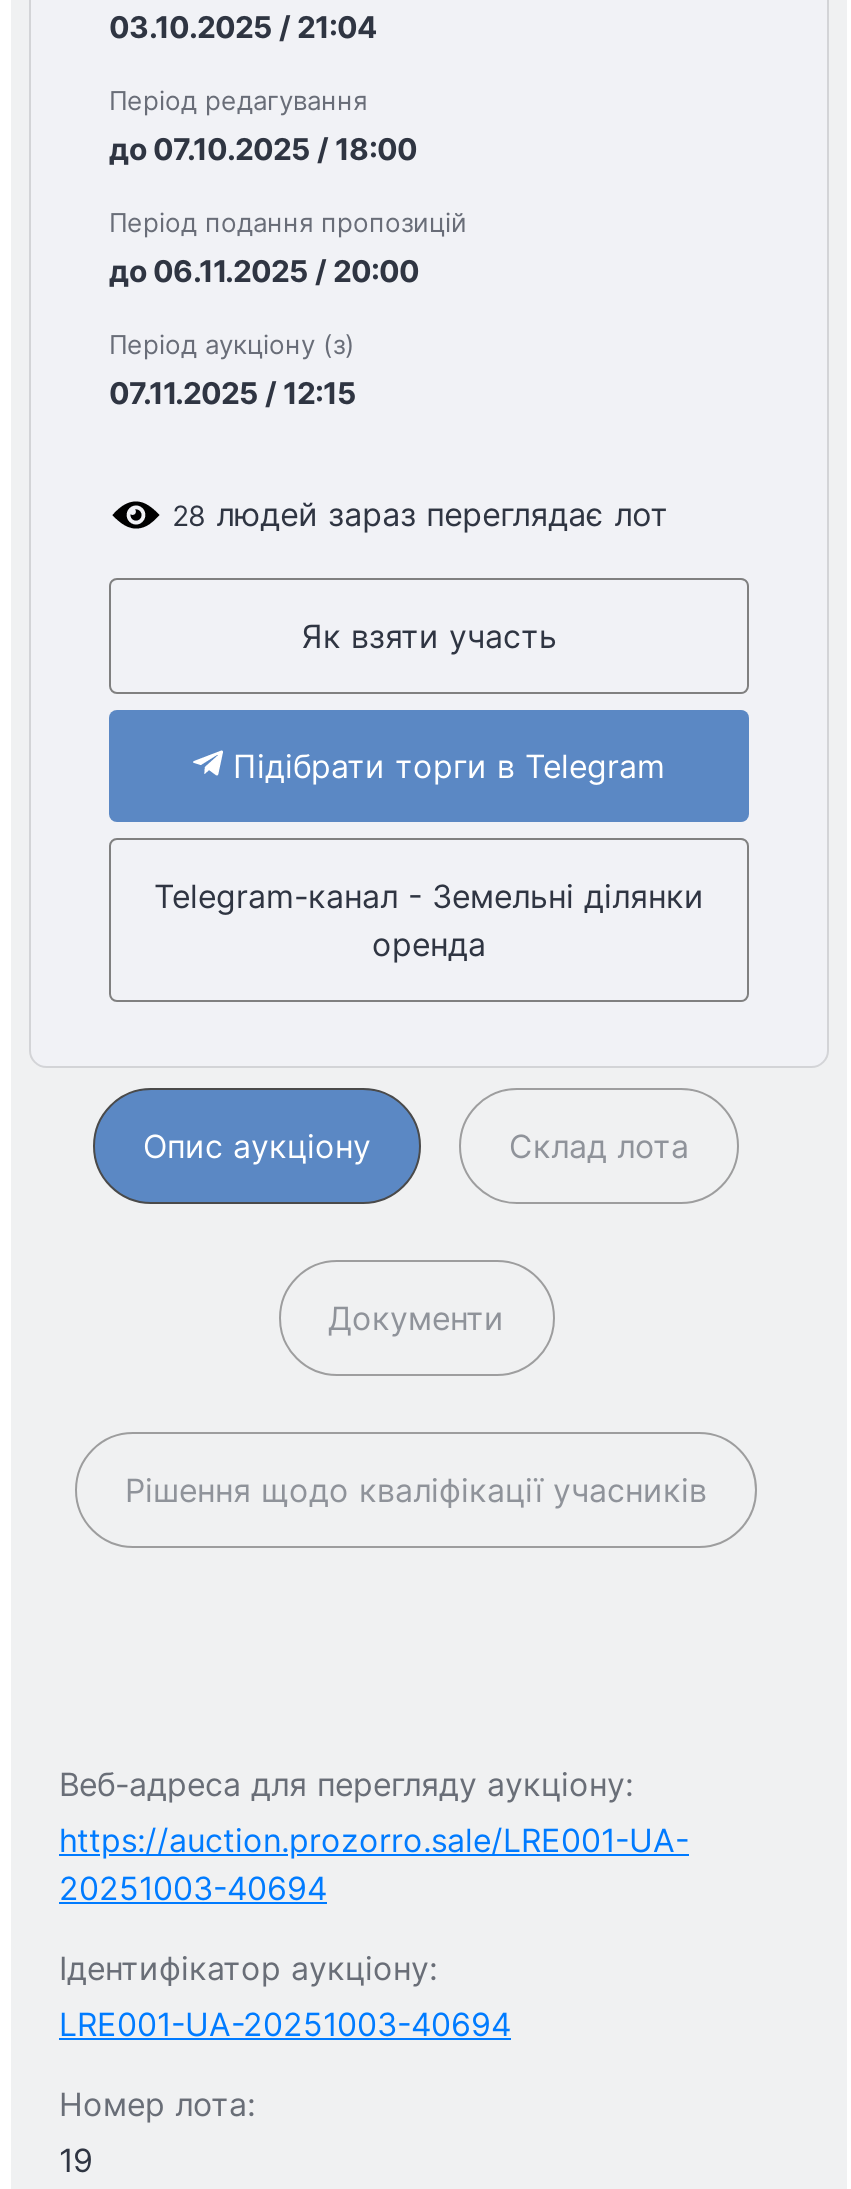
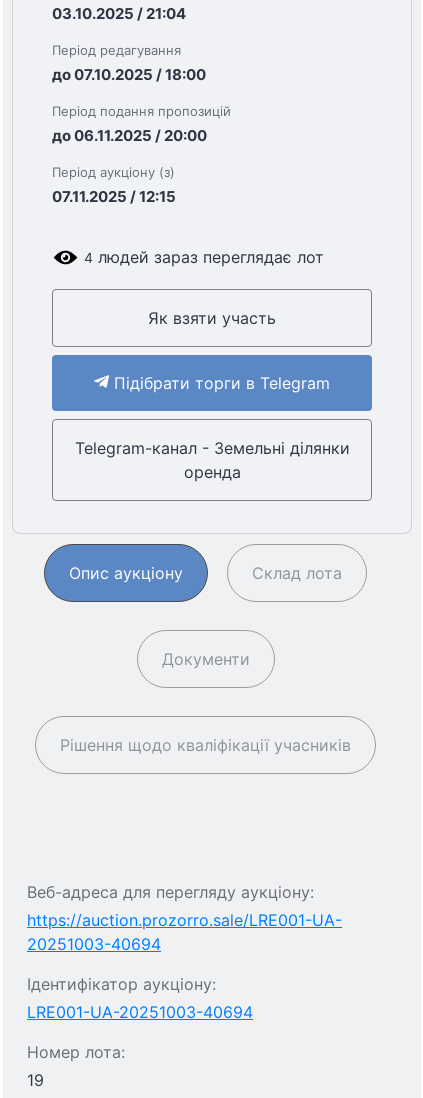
[172,495,668,535] 28 людей зараз переглядає лот -> [84,247,324,267] 4 людей зараз переглядає лот

